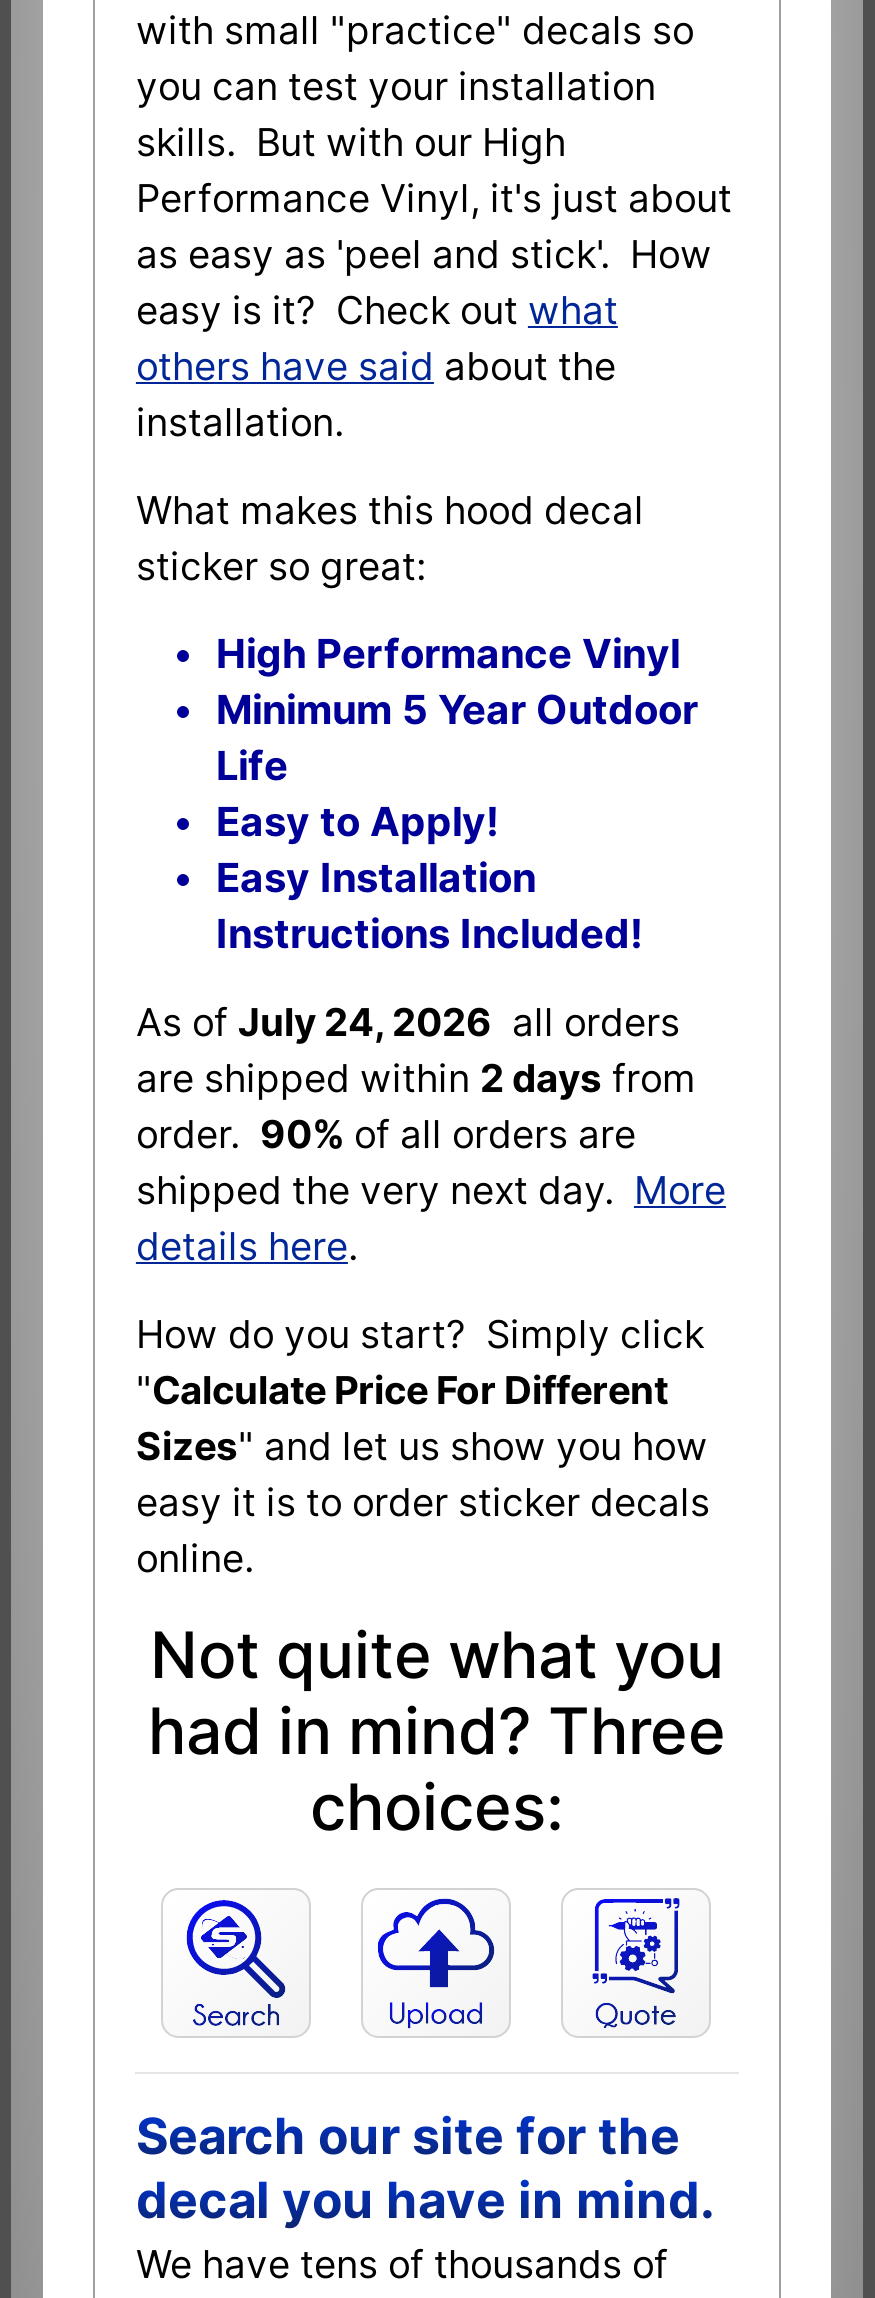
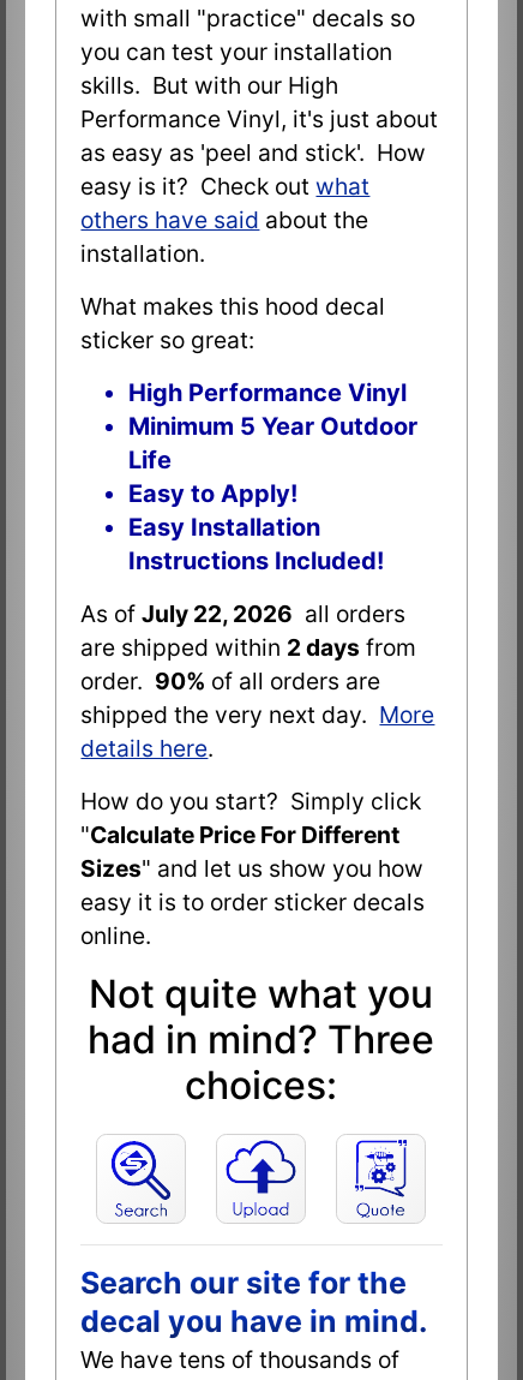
[136,998,680,1046] As of July 24, 2026 all orders -> [81,600,406,628] As of July 22, 2026 all orders

